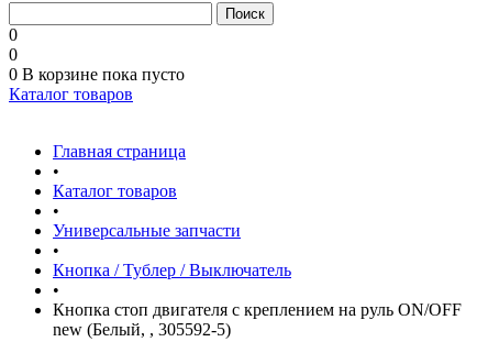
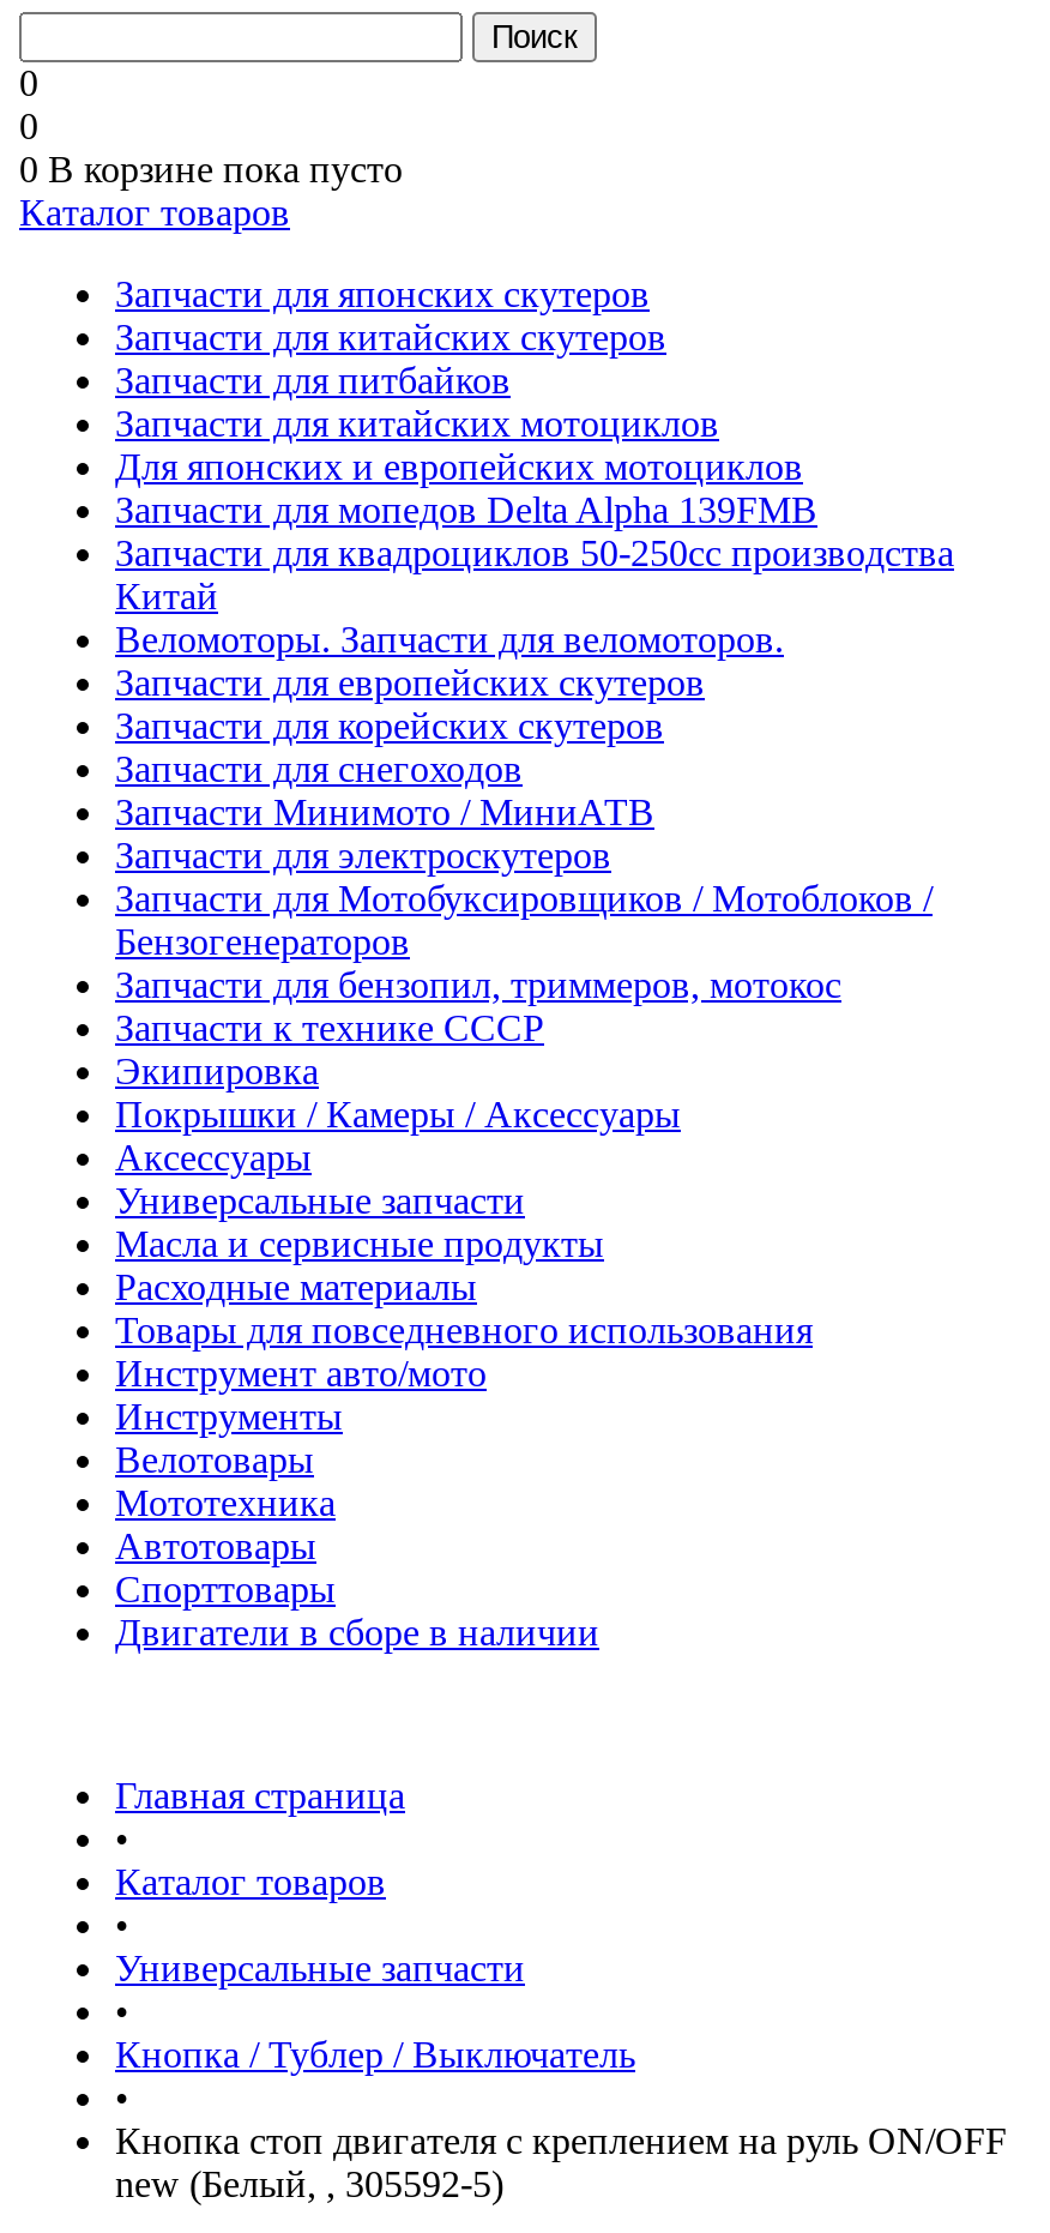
none -> [115,273,954,1653] Запчасти для японских скутеров | Запчасти для китайских скутеров | Запчасти для питбайков | Запчасти для китайских мотоциклов | Для японских и европейских мотоциклов | Запчасти для мопедов Delta Alpha 139FMB | Запчасти для квадроциклов 50-250сс производства | Китай | Веломоторы. Запчасти для веломоторов. | Запчасти для европейских скутеров | Запчасти для корейских скутеров | Запчасти для снегоходов | Запчасти Минимото / МиниАТВ | Запчасти для электроскутеров | Запчасти для Мотобуксировщиков / Мотоблоков / | Бензогенераторов | Запчасти для бензопил, триммеров, мотокос | Запчасти к технике СССР | Экипировка | Покрышки / Камеры / Аксессуары | Аксессуары | Универсальные запчасти | Масла и сервисные продукты | Расходные материалы | Товары для повседневного использования | Инструмент авто/мото | Инструменты | Велотовары | Мототехника | Автотовары | Спорттовары | Двигатели в сборе в наличии

